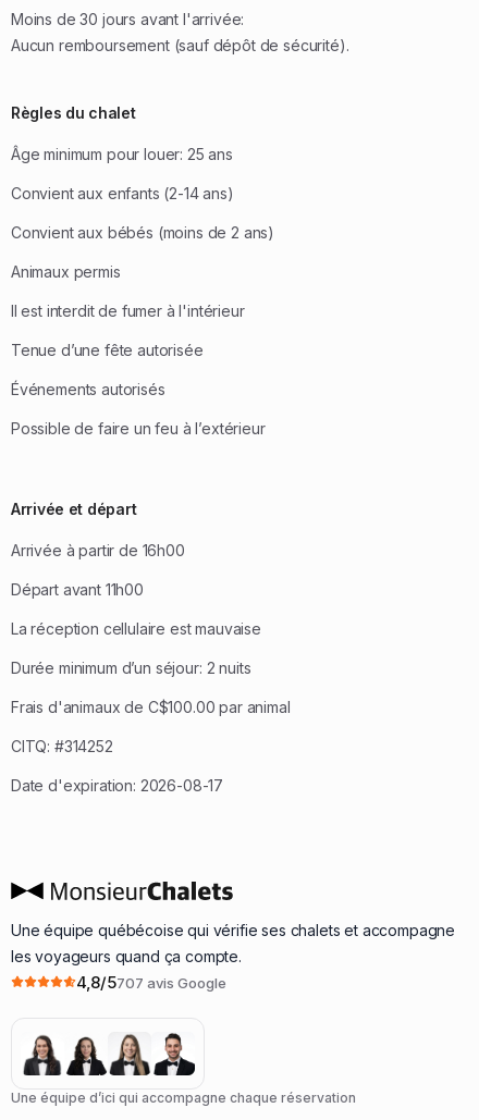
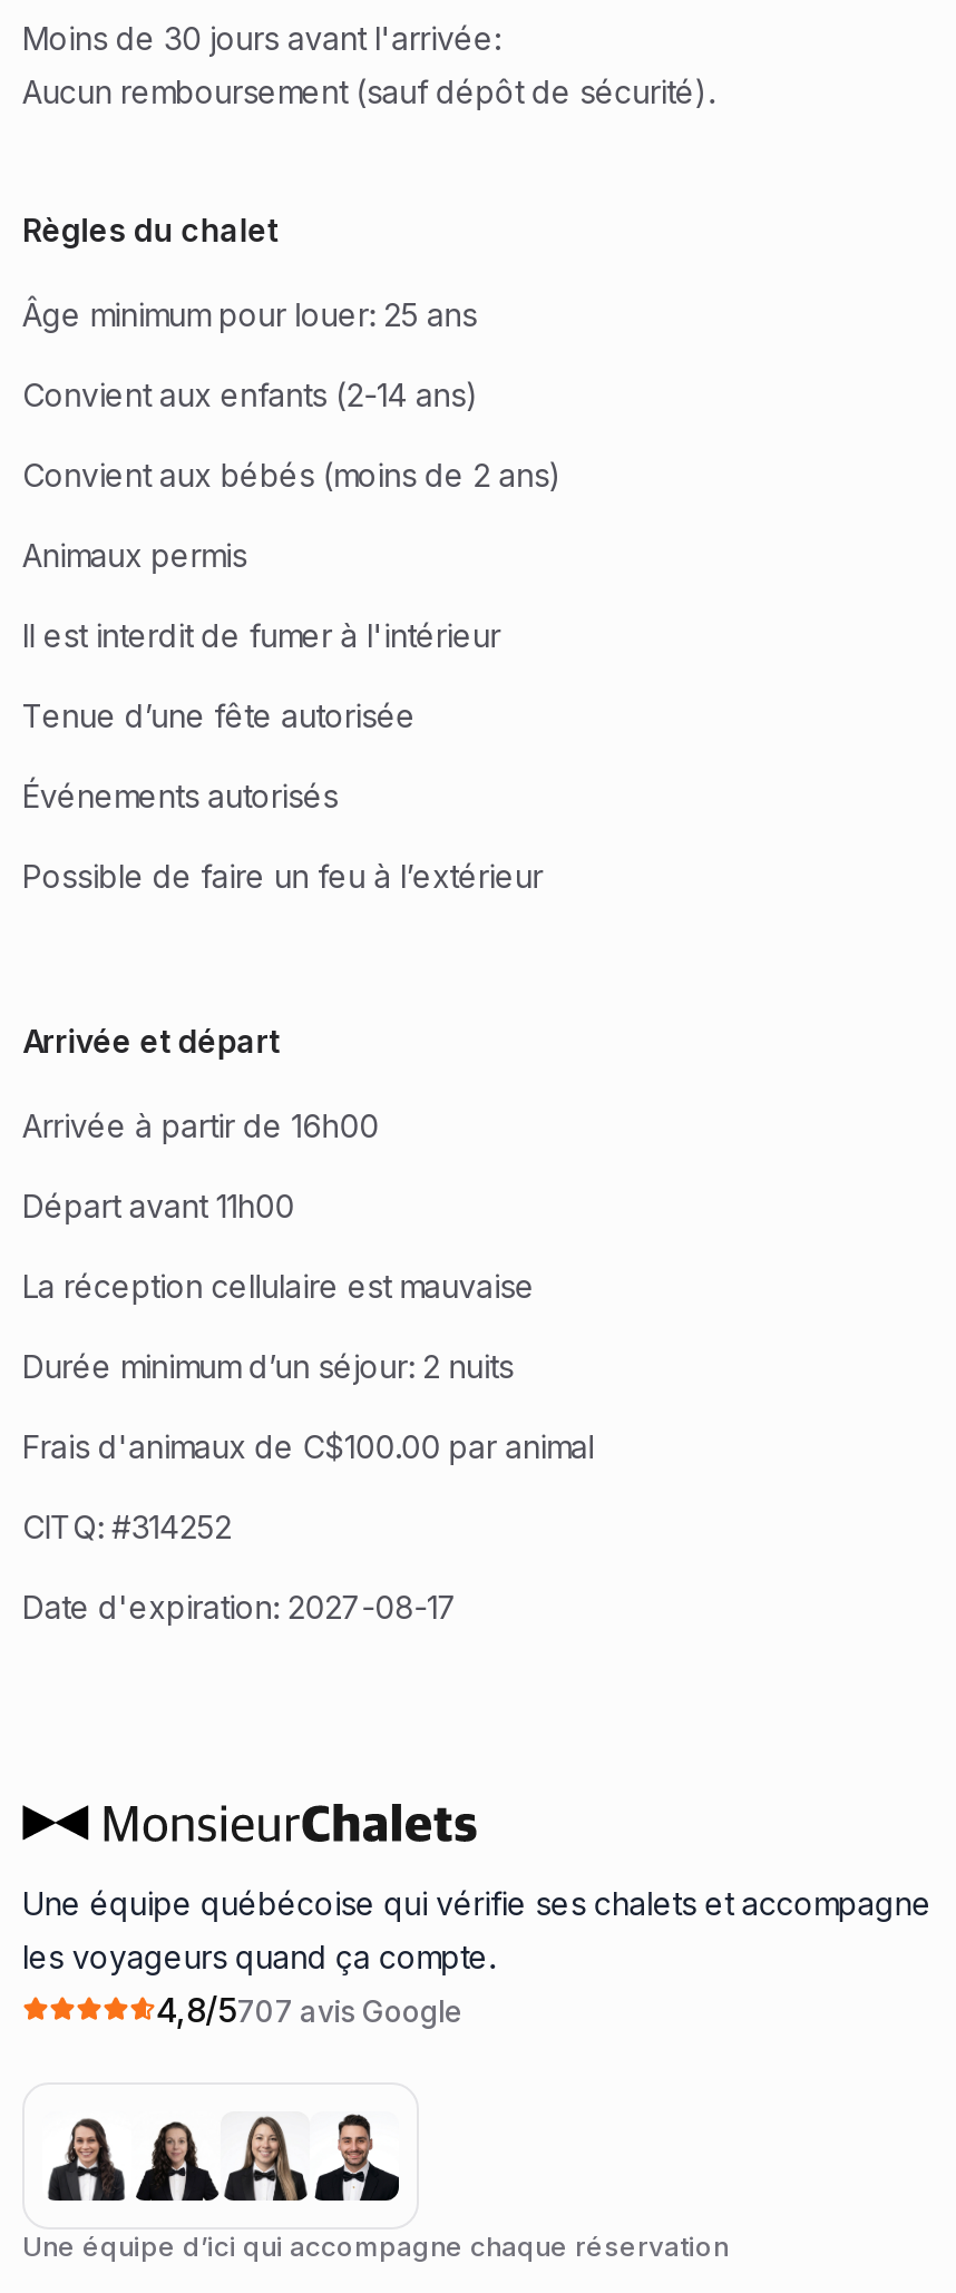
[11,776,223,795] Date d'expiration: 2026-08-17 -> [22,1588,457,1626] Date d'expiration: 2027-08-17

